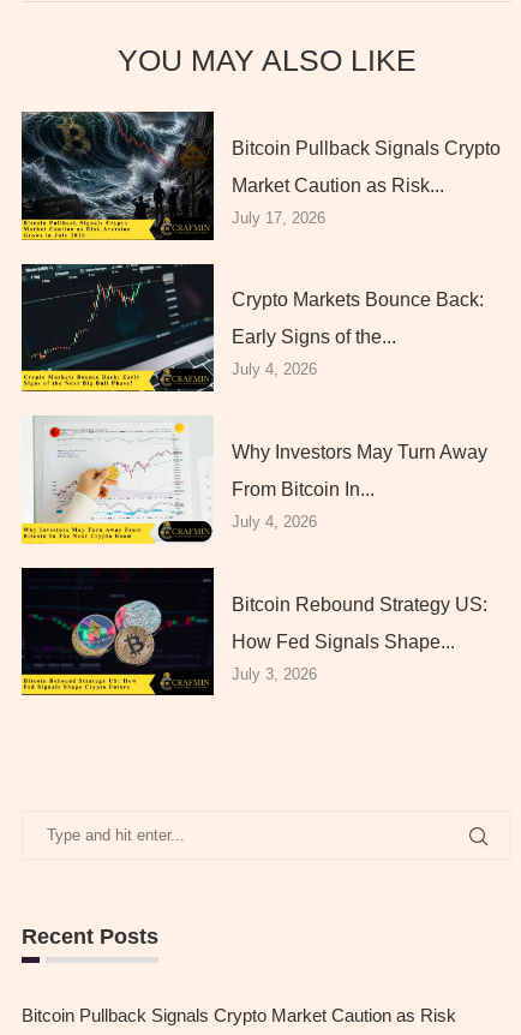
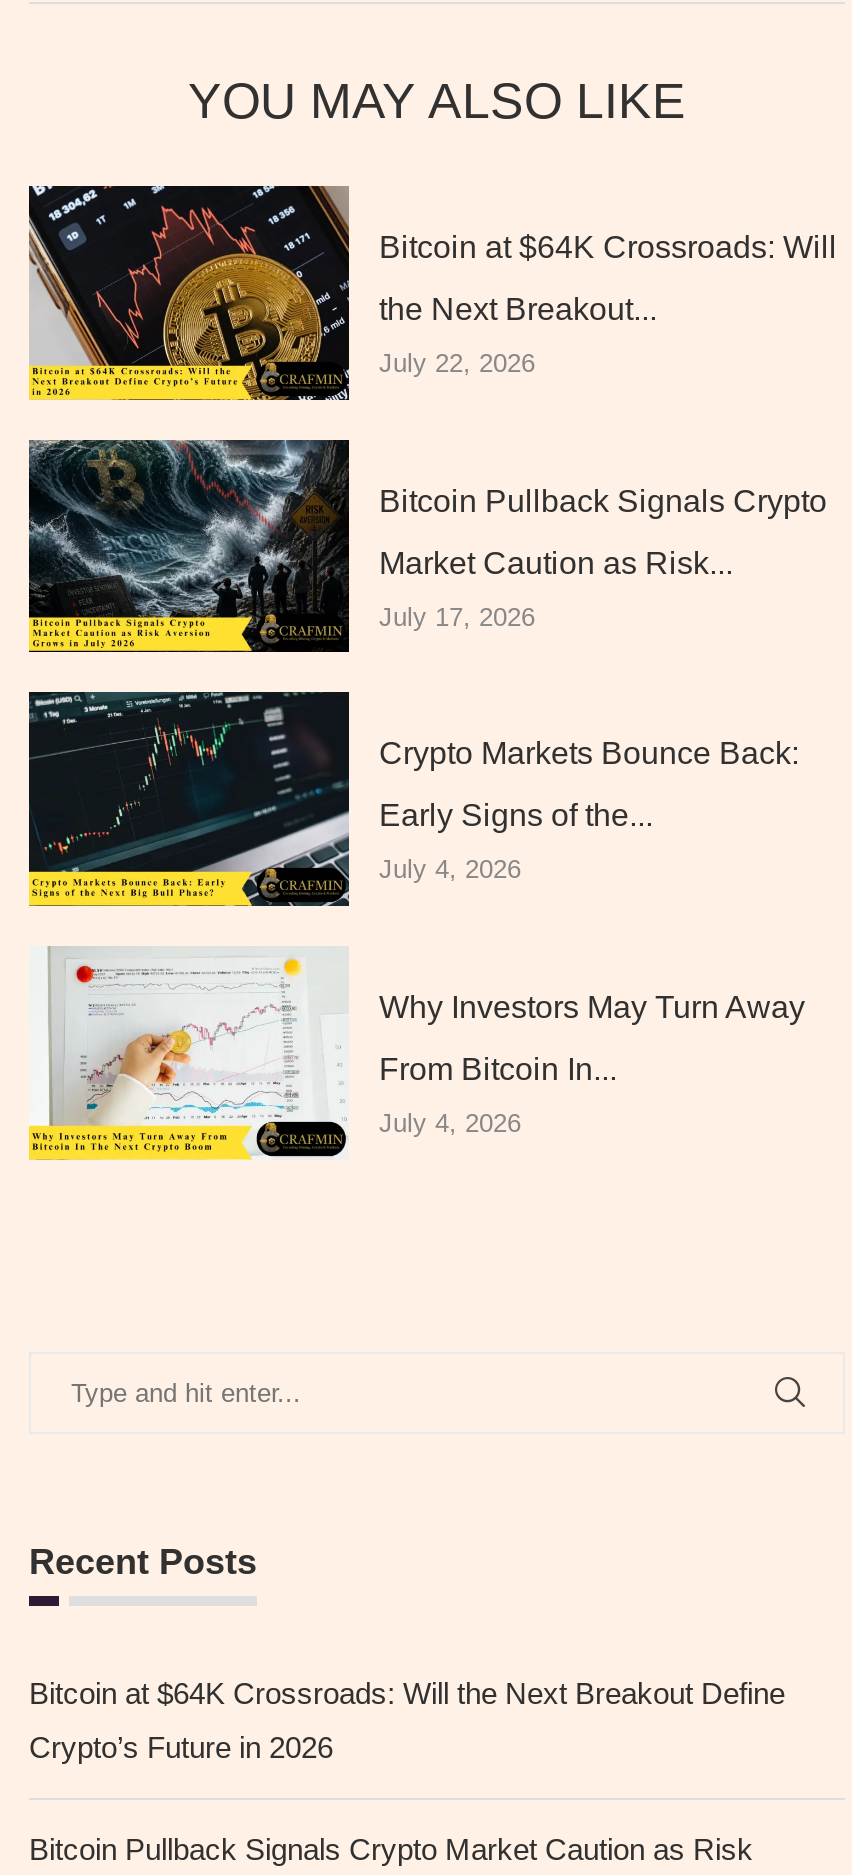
none -> [27,184,837,402] [image] | Bitcoin at $64K Crossroads: Will | the Next Breakout... | July 22, 2026
moved [19,109,501,531] -> [25,436,827,1137]: [image] | Bitcoin Pullback Signals Crypto | Market Caution as Risk... | ... | From Bitcoin In... | July 4, 2026
[20,567,487,696] [image] | Bitcoin Rebound Strategy US: | How Fed Signals Shape... | July 3, 2026 -> none
none -> [29,1675,785,1763] Bitcoin at $64K Crossroads: Will the Next Breakout Define | Crypto’s Future in 2026

